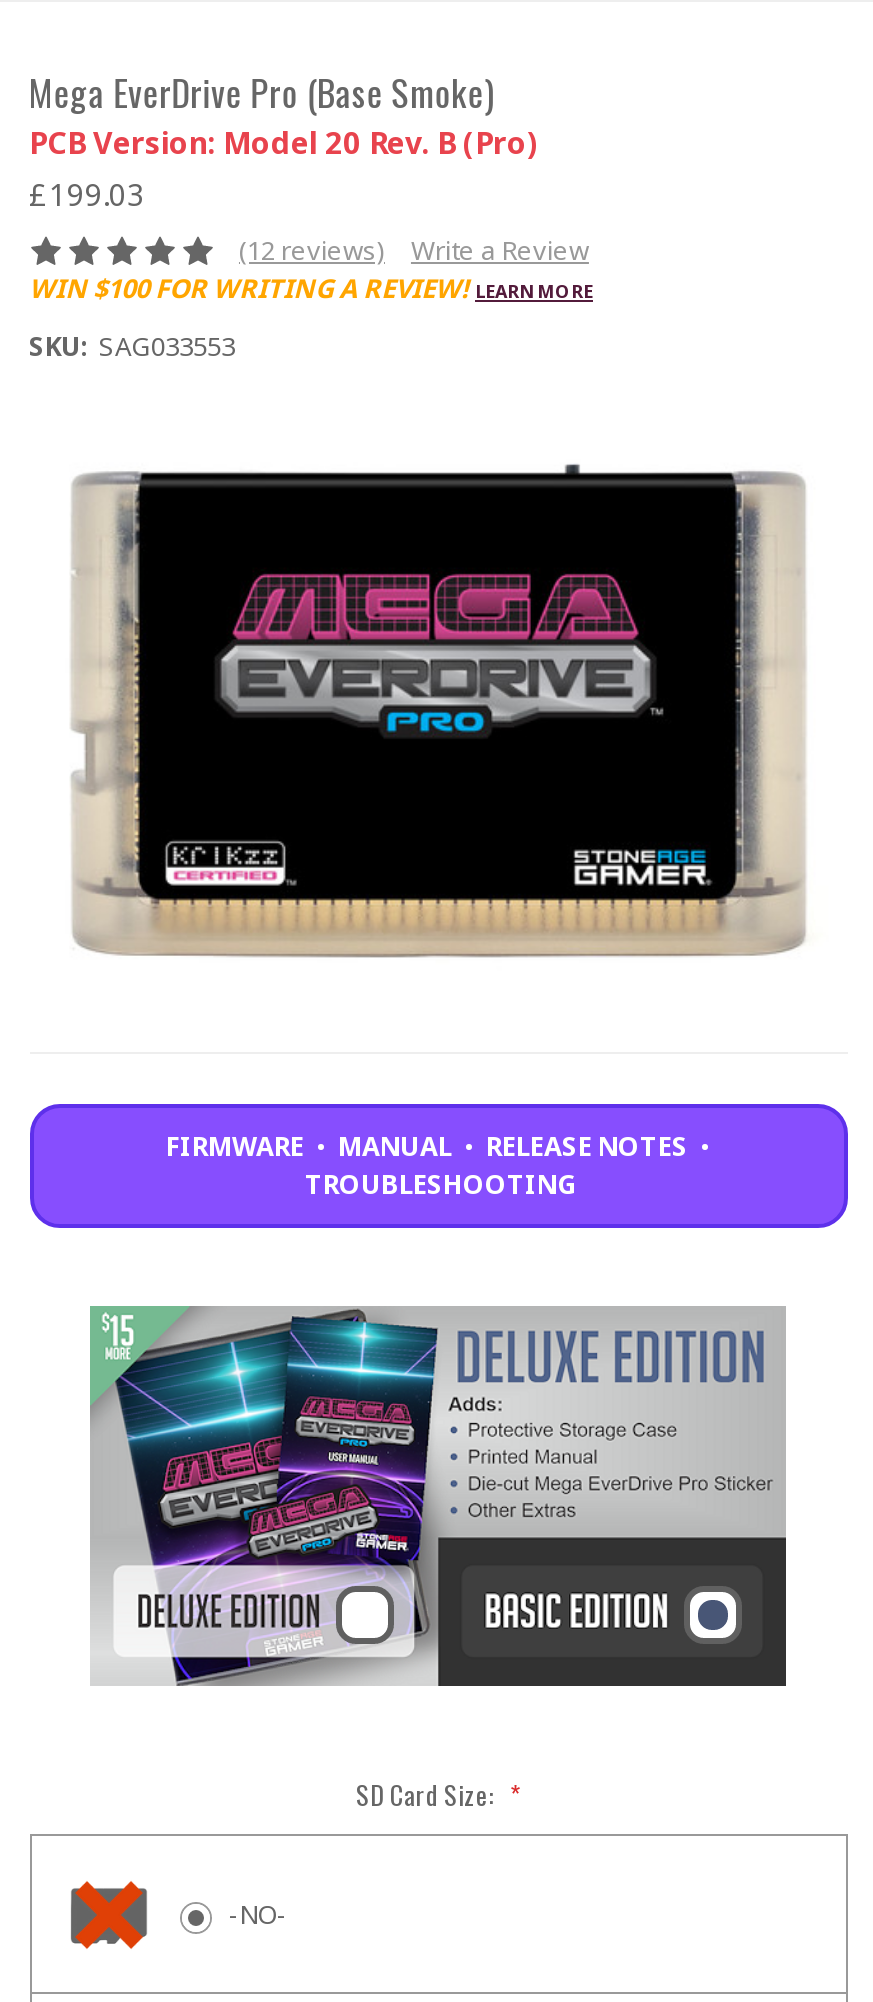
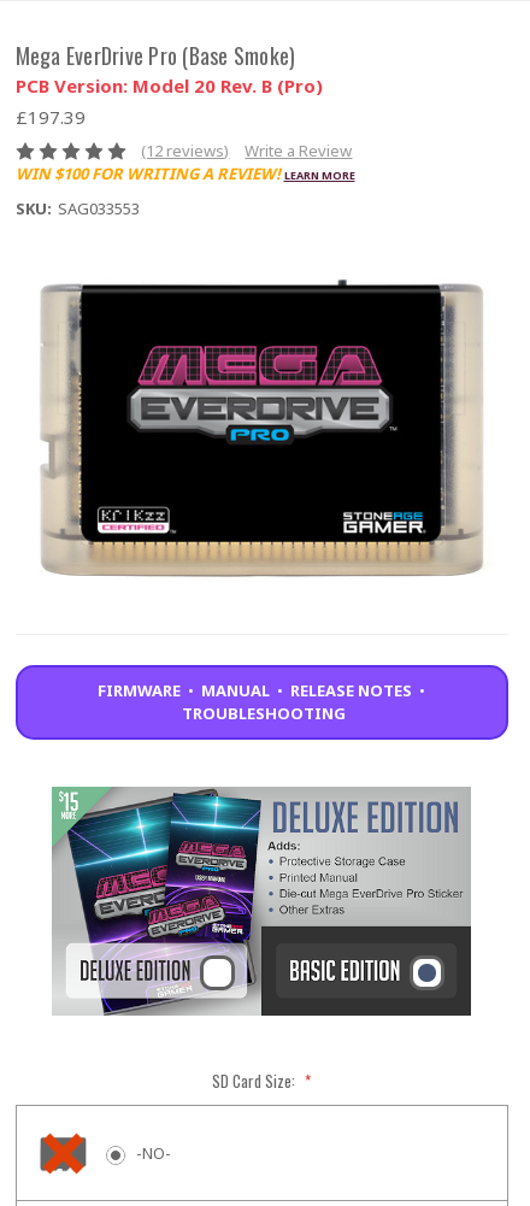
[29,174,145,214] £199.03 -> [15,105,85,129] £197.39

